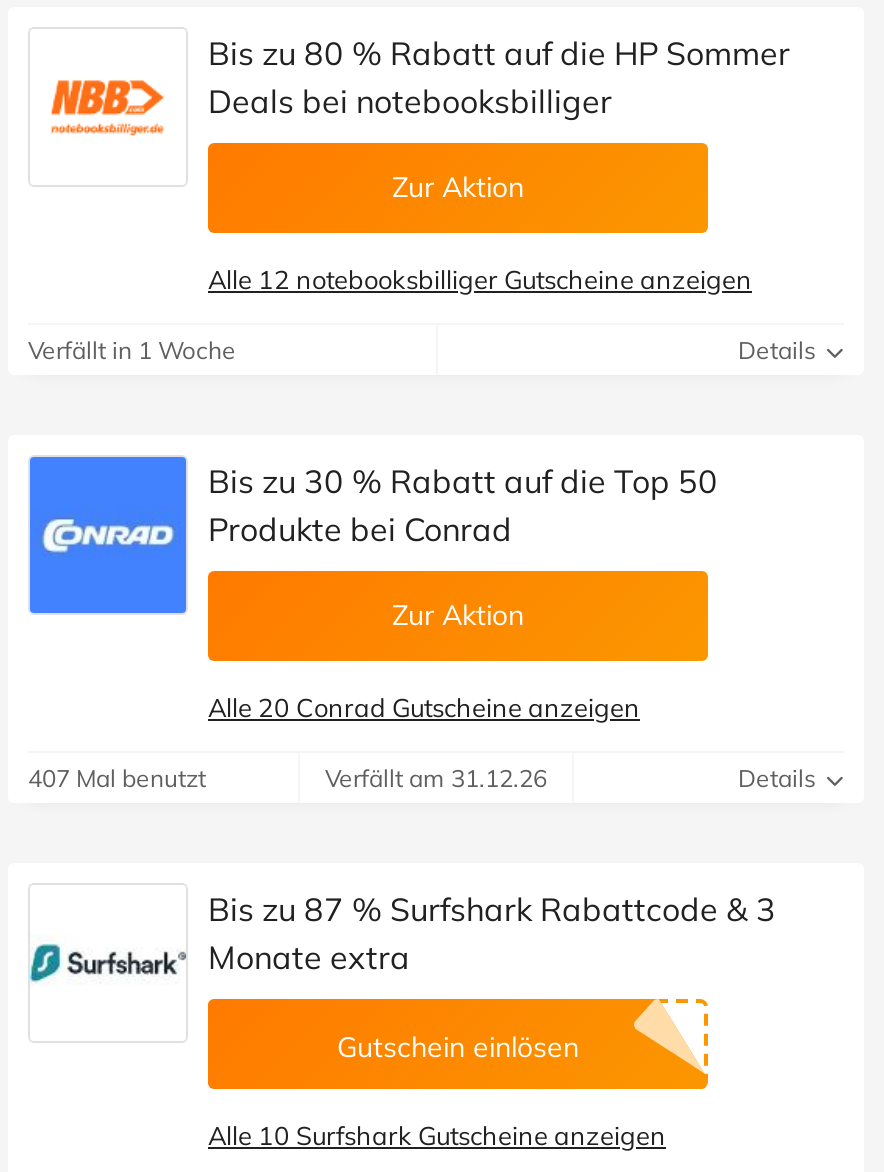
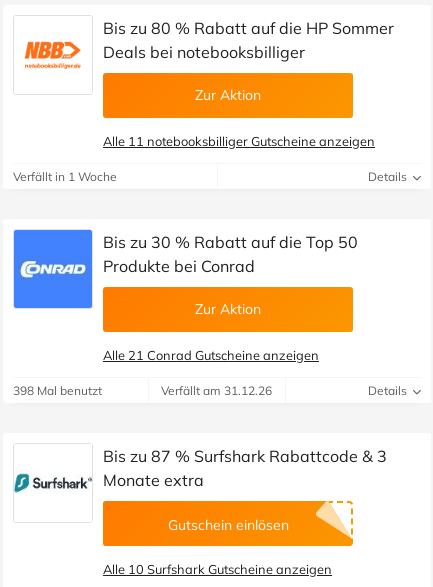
[208,263,752,295] Alle 12 notebooksbilliger Gutscheine anzeigen -> [103,133,375,149] Alle 11 notebooksbilliger Gutscheine anzeigen
[208,691,640,723] Alle 20 Conrad Gutscheine anzeigen -> [103,347,319,363] Alle 21 Conrad Gutscheine anzeigen
[28,763,206,793] 407 Mal benutzt -> [13,383,102,398] 398 Mal benutzt

